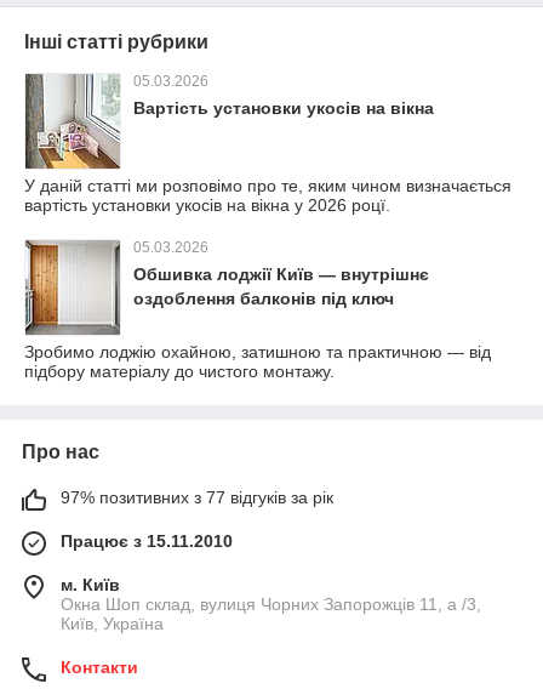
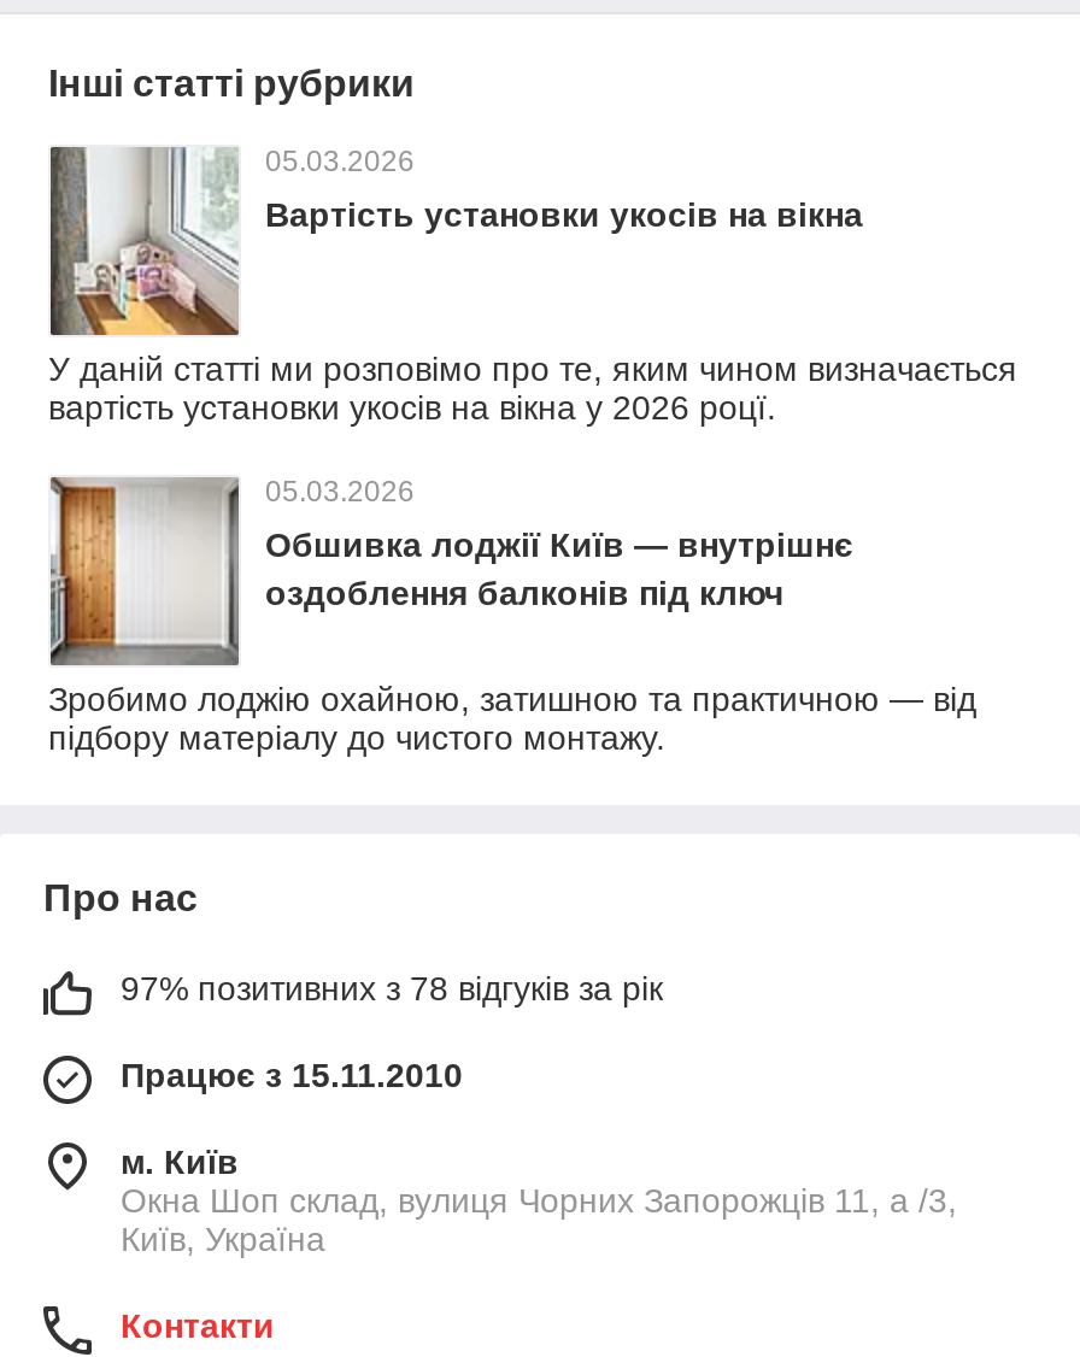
[61,487,333,507] 97% позитивних з 77 відгуків за рік -> [121,968,663,1007] 97% позитивних з 78 відгуків за рік

